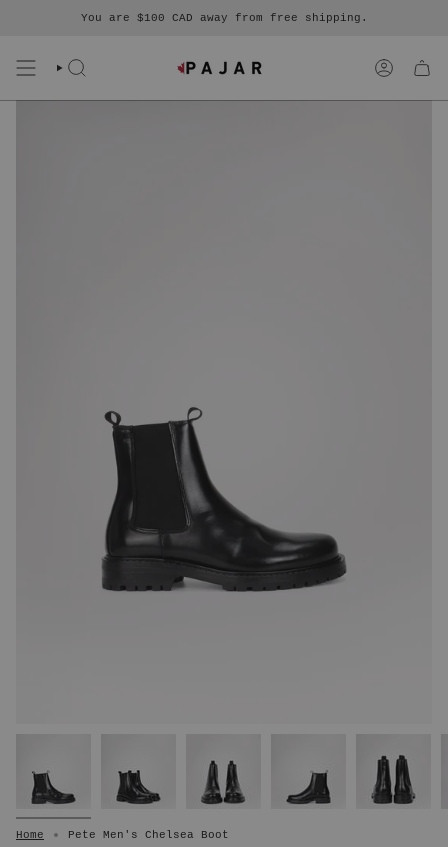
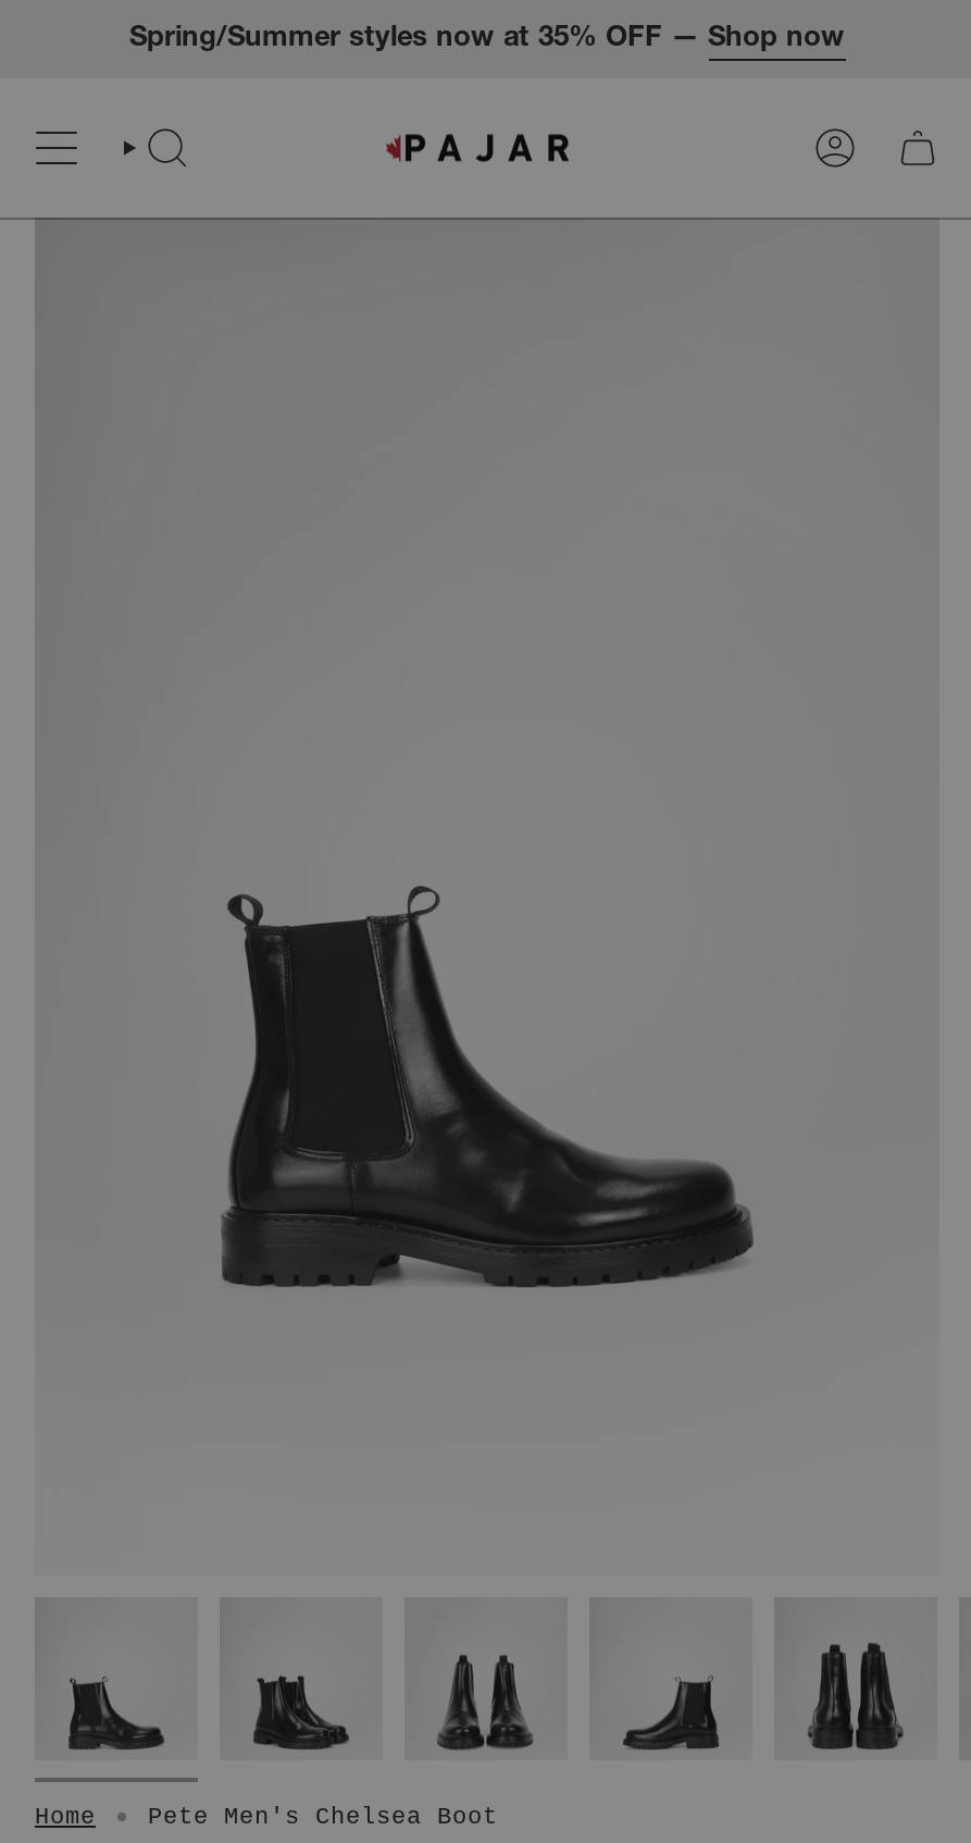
[80,12,367,24] You are $100 CAD away from free shipping. -> [129,25,845,53] Spring/Summer styles now at 35% OFF — Shop now

